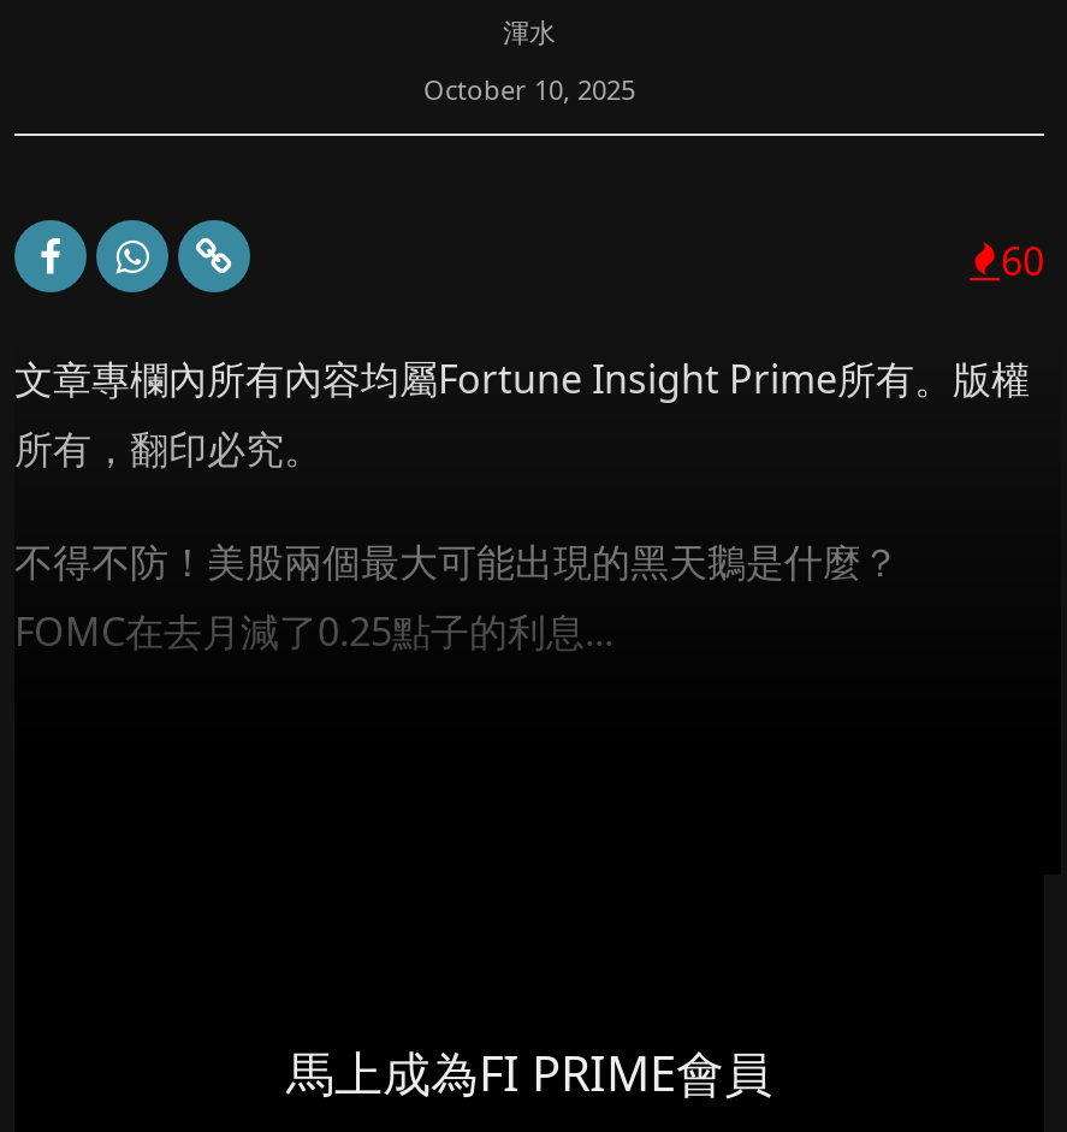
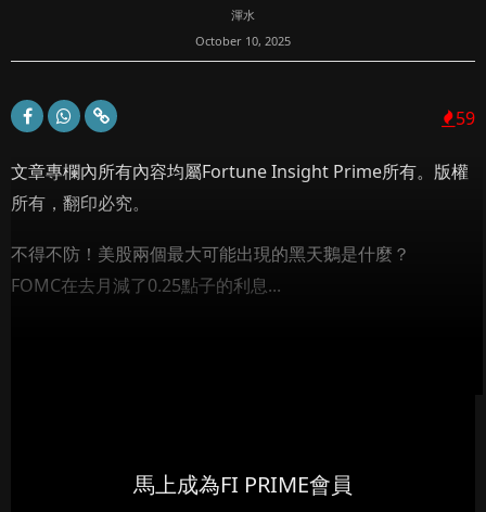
[1001,235,1044,288] 60 -> [456,106,475,130] 59

